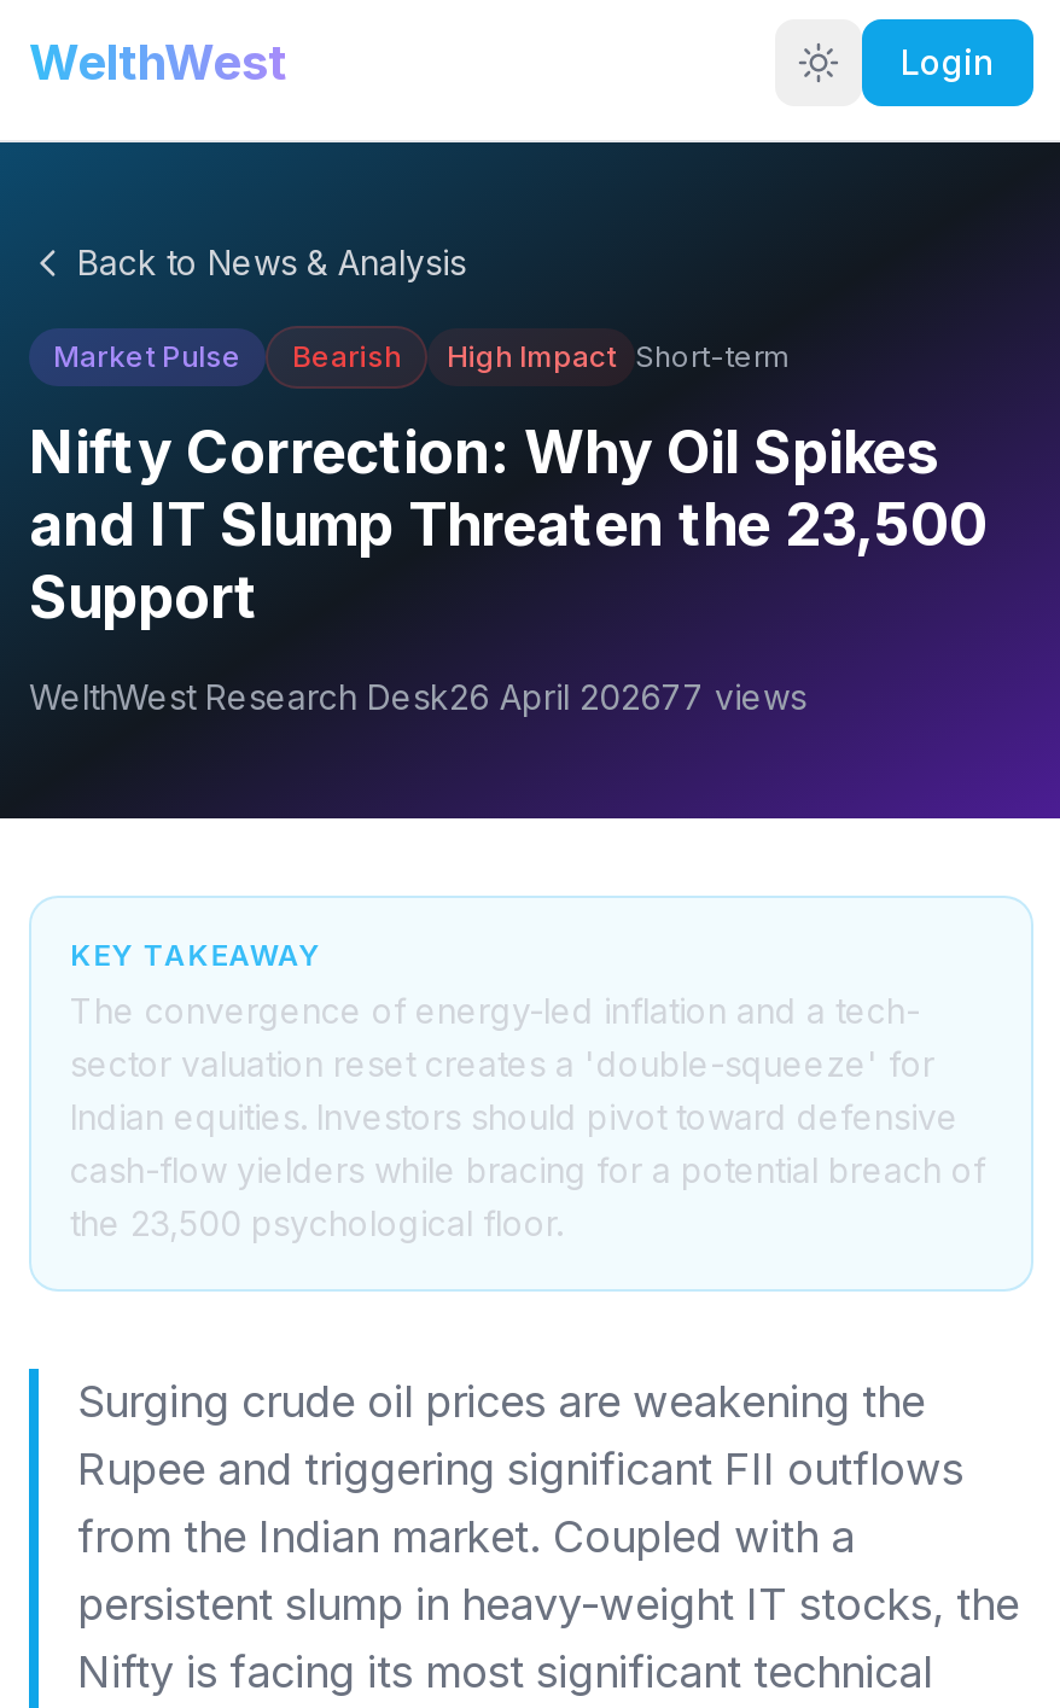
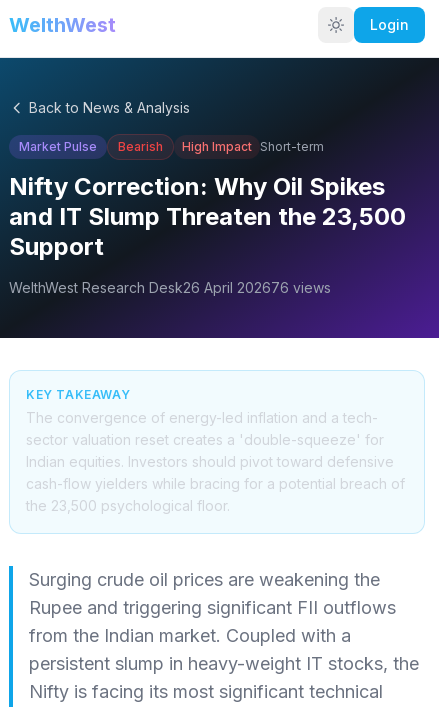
[29,676,806,717] WelthWest Research Desk26 April 202677 views -> [9,279,331,296] WelthWest Research Desk26 April 202676 views

